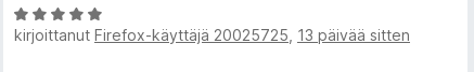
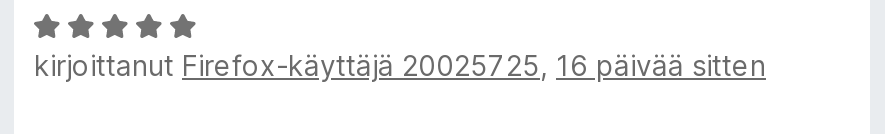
[14,26,410,44] kirjoittanut Firefox-käyttäjä 20025725, 13 päivää sitten -> [34,48,766,82] kirjoittanut Firefox-käyttäjä 20025725, 16 päivää sitten

